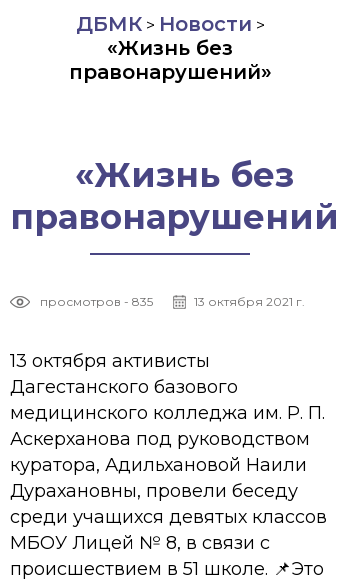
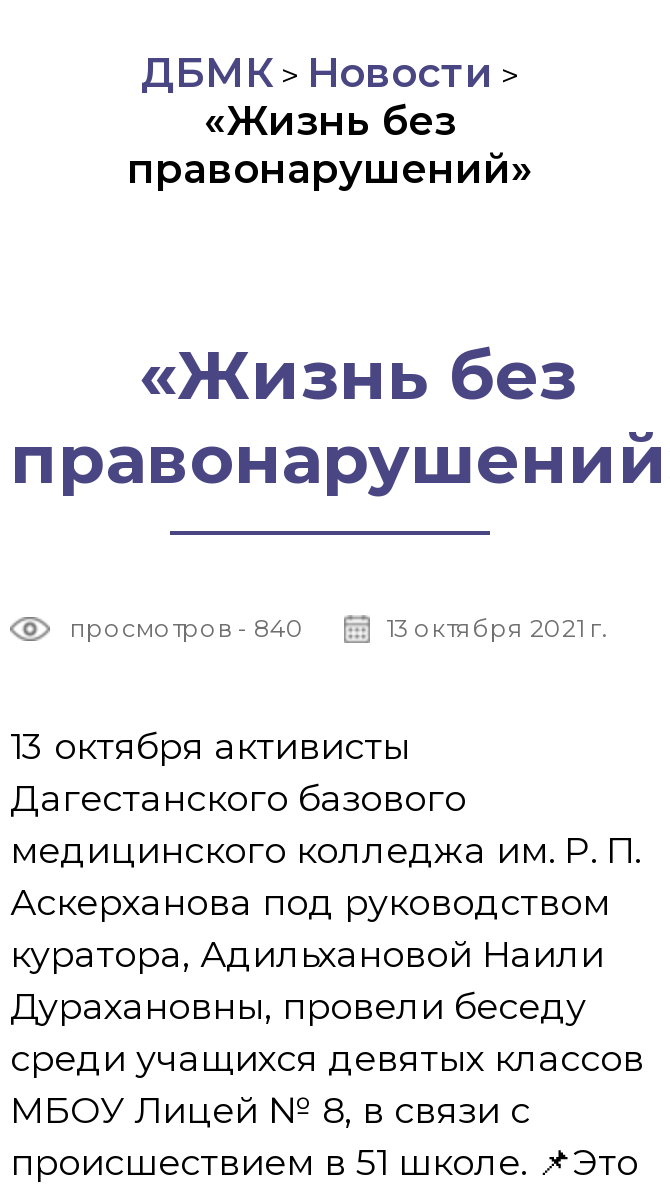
[40,294,153,309] просмотров - 835 -> [70,613,304,643] просмотров - 840

